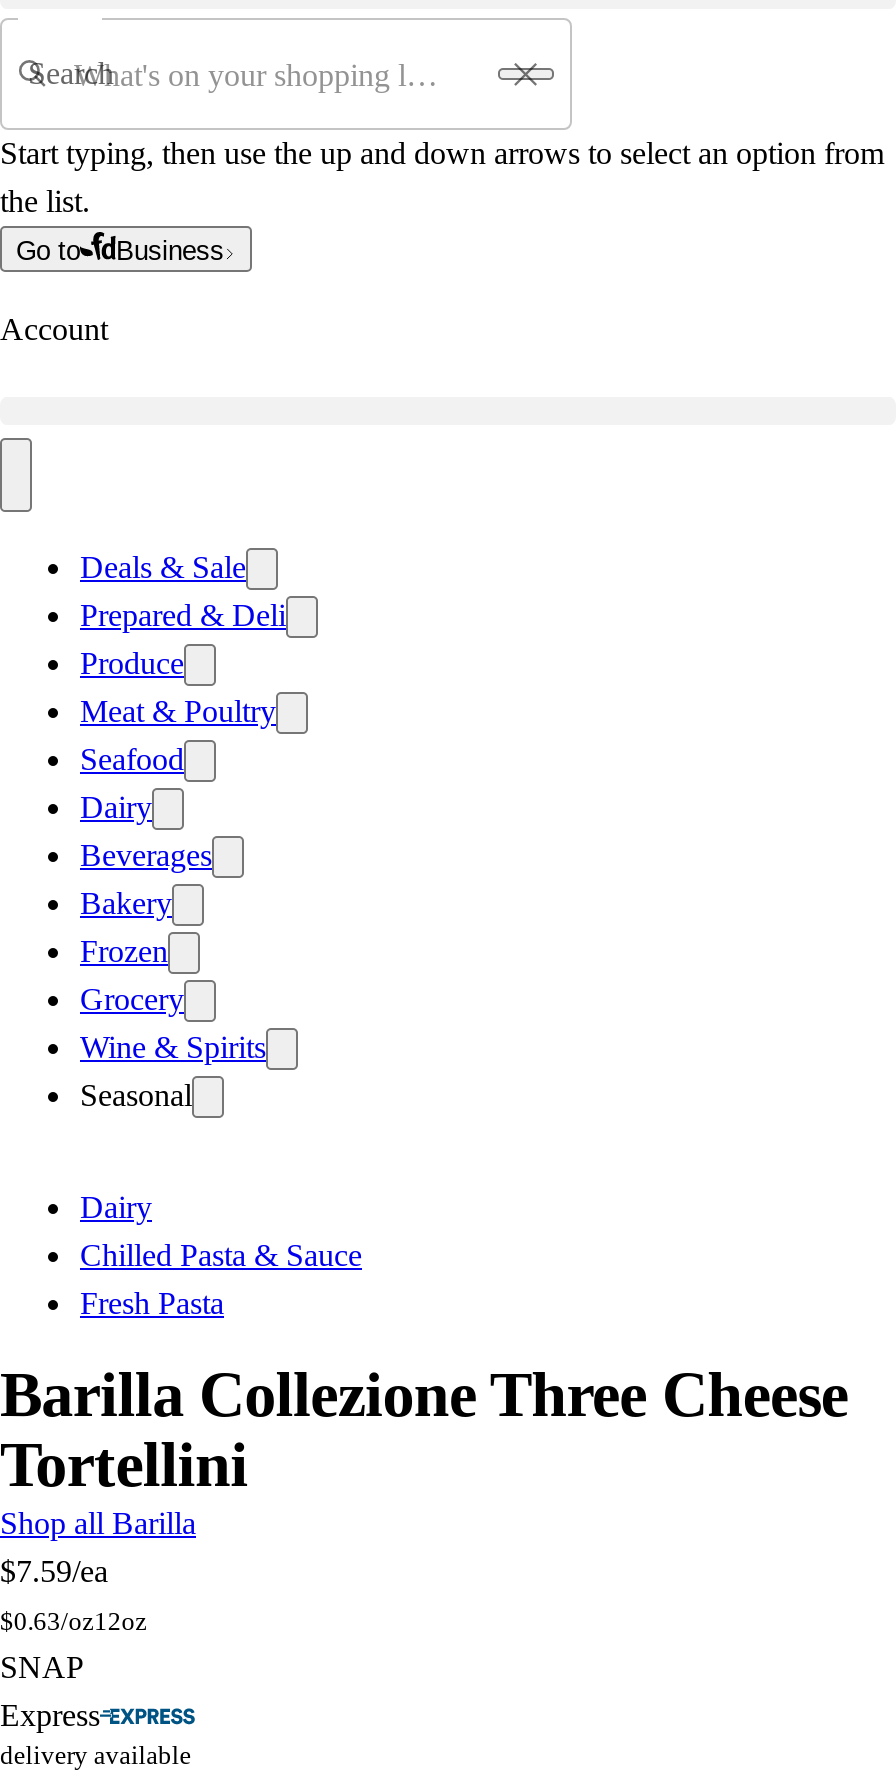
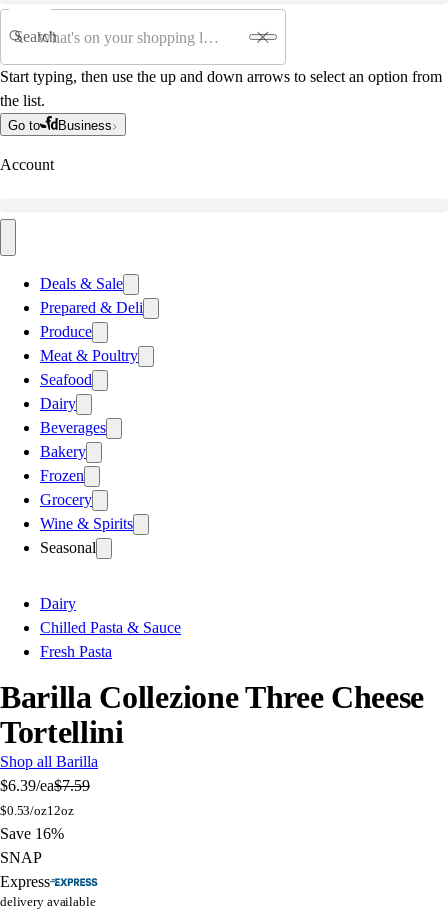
[0,1555,108,1589] $7.59/ea -> [0,777,90,794] $6.39/ea$7.59
[0,1607,147,1637] $0.63/oz12oz -> [0,803,73,842] $0.53/oz12oz | Save 16%

